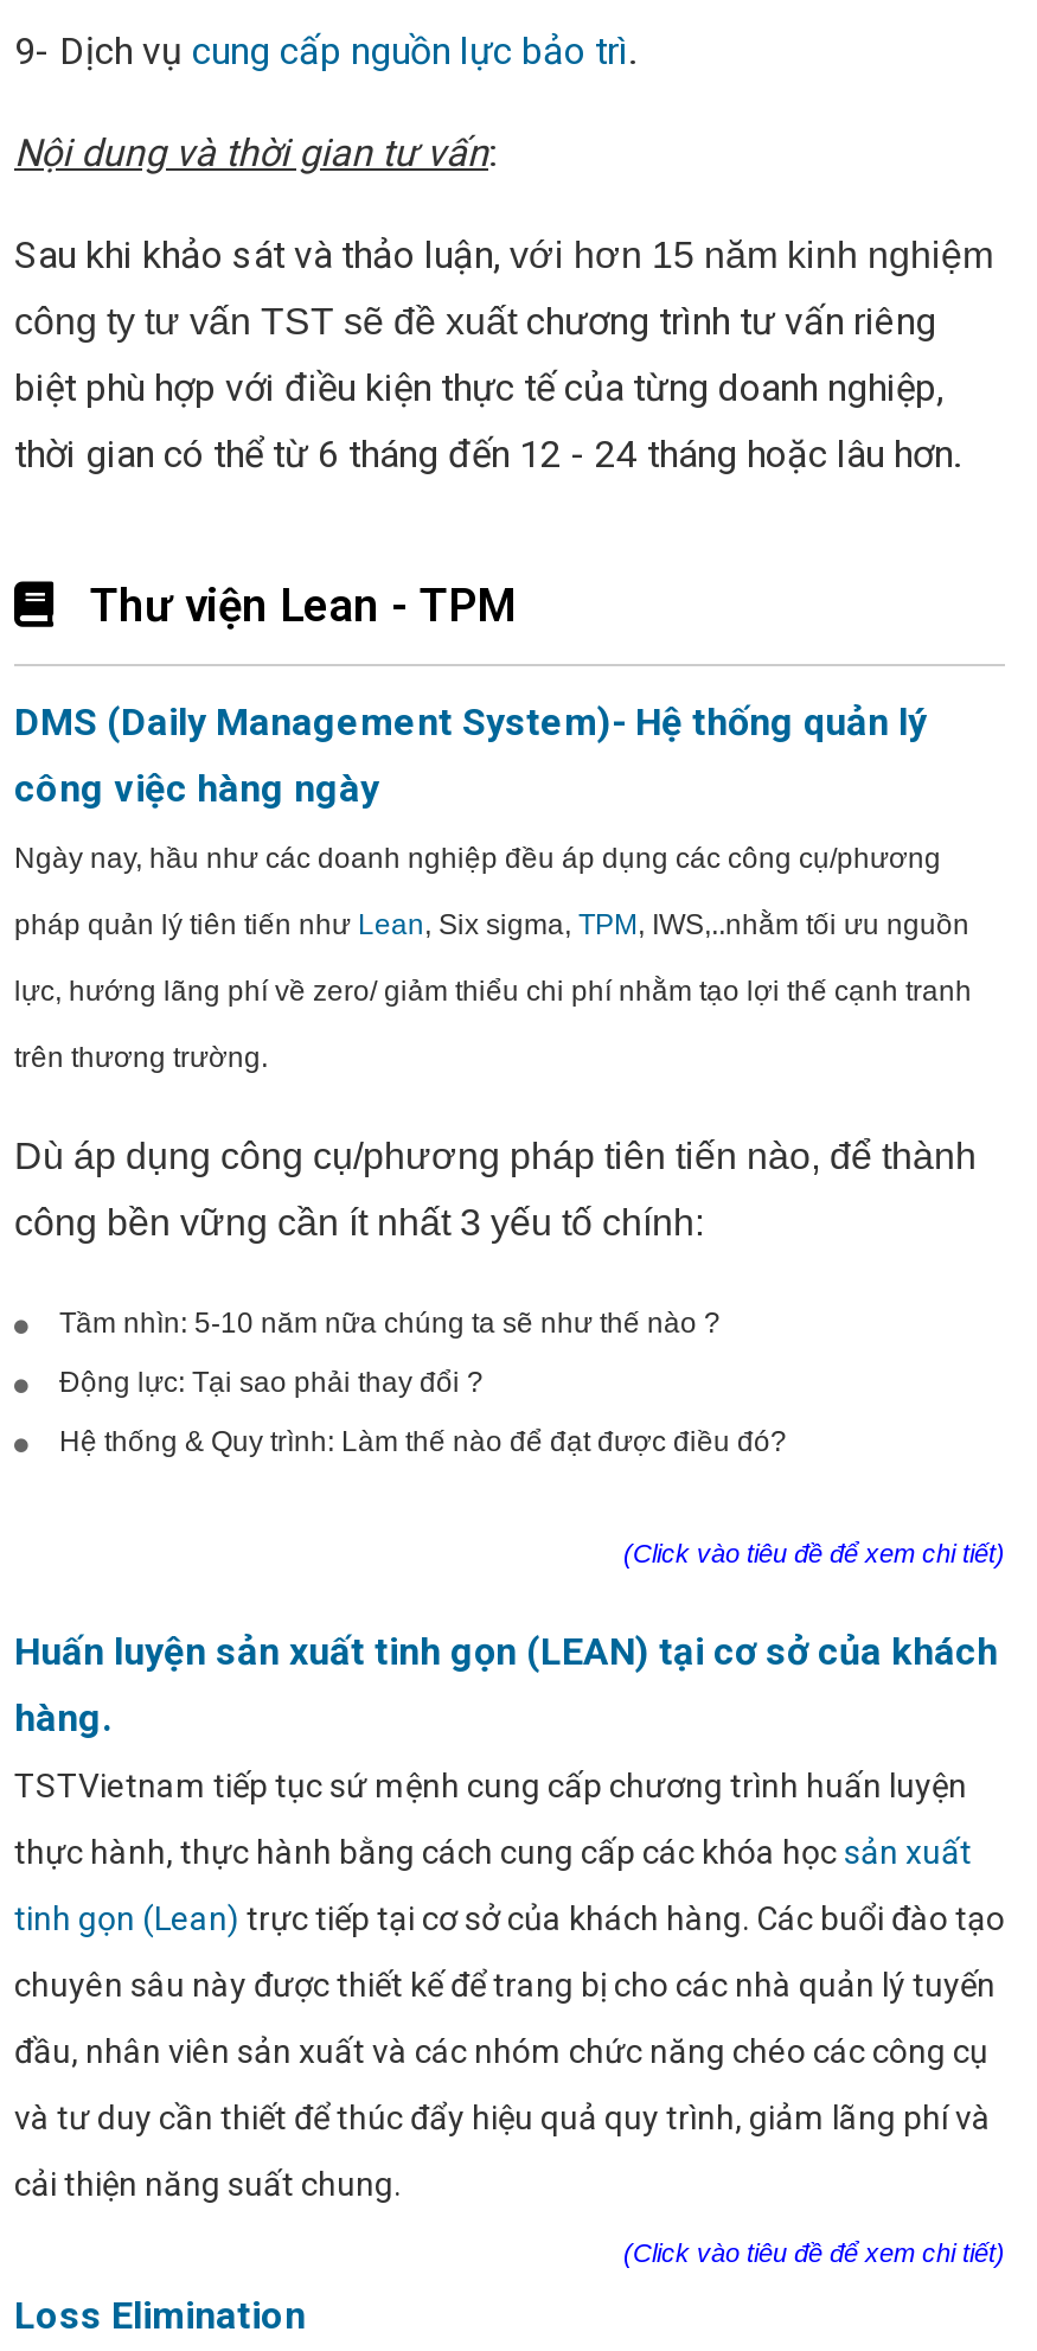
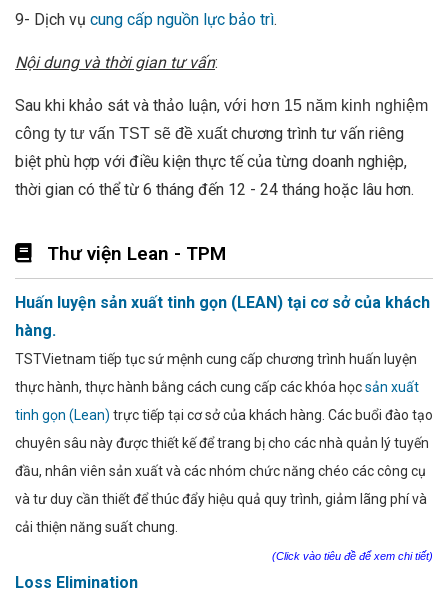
[14,701,1005,1569] DMS (Daily Management System)- Hệ thống quản lý | công việc hàng ngày | Ngày nay, hầu như các doanh nghiệp đều áp dụng các công cụ/phương | pháp quản lý tiên tiến như Lean, Six sigma, TPM, IWS,..nhằm tối ưu nguồn | lực, hướng lãng phí về zero/ giảm thiểu chi phí nhằm tạo lợi thế cạnh tranh | trên thương trường. | Dù áp dụng công cụ/phương pháp tiên tiến nào, để thành | công bền vững cần ít nhất 3 yếu tố chính: | Tầm nhìn: 5-10 năm nữa chúng ta sẽ như thế nào ? | Động lực: Tại sao phải thay đổi ? | Hệ thống & Quy trình: Làm thế nào để đạt được điều đó? | (Click vào tiêu đề để xem chi tiết) -> none

